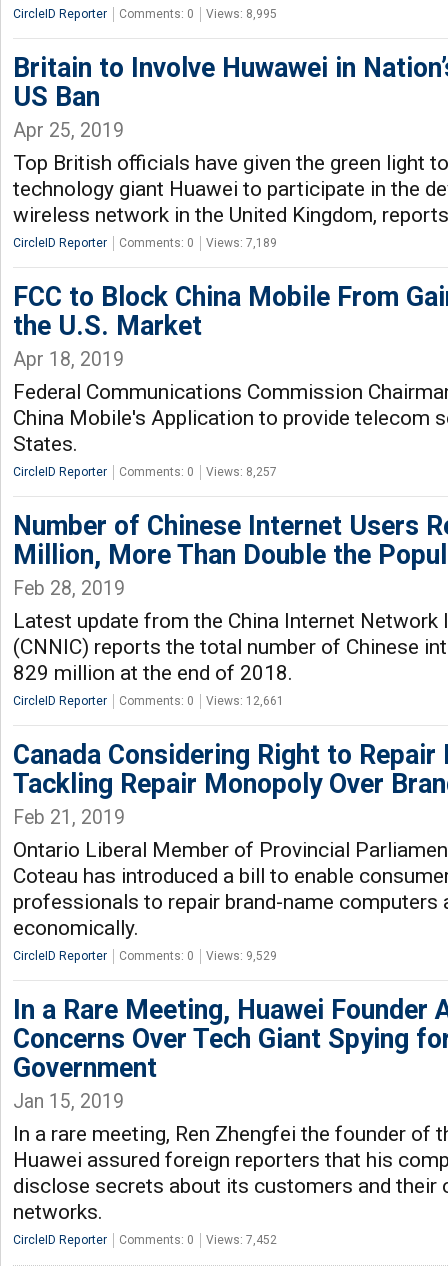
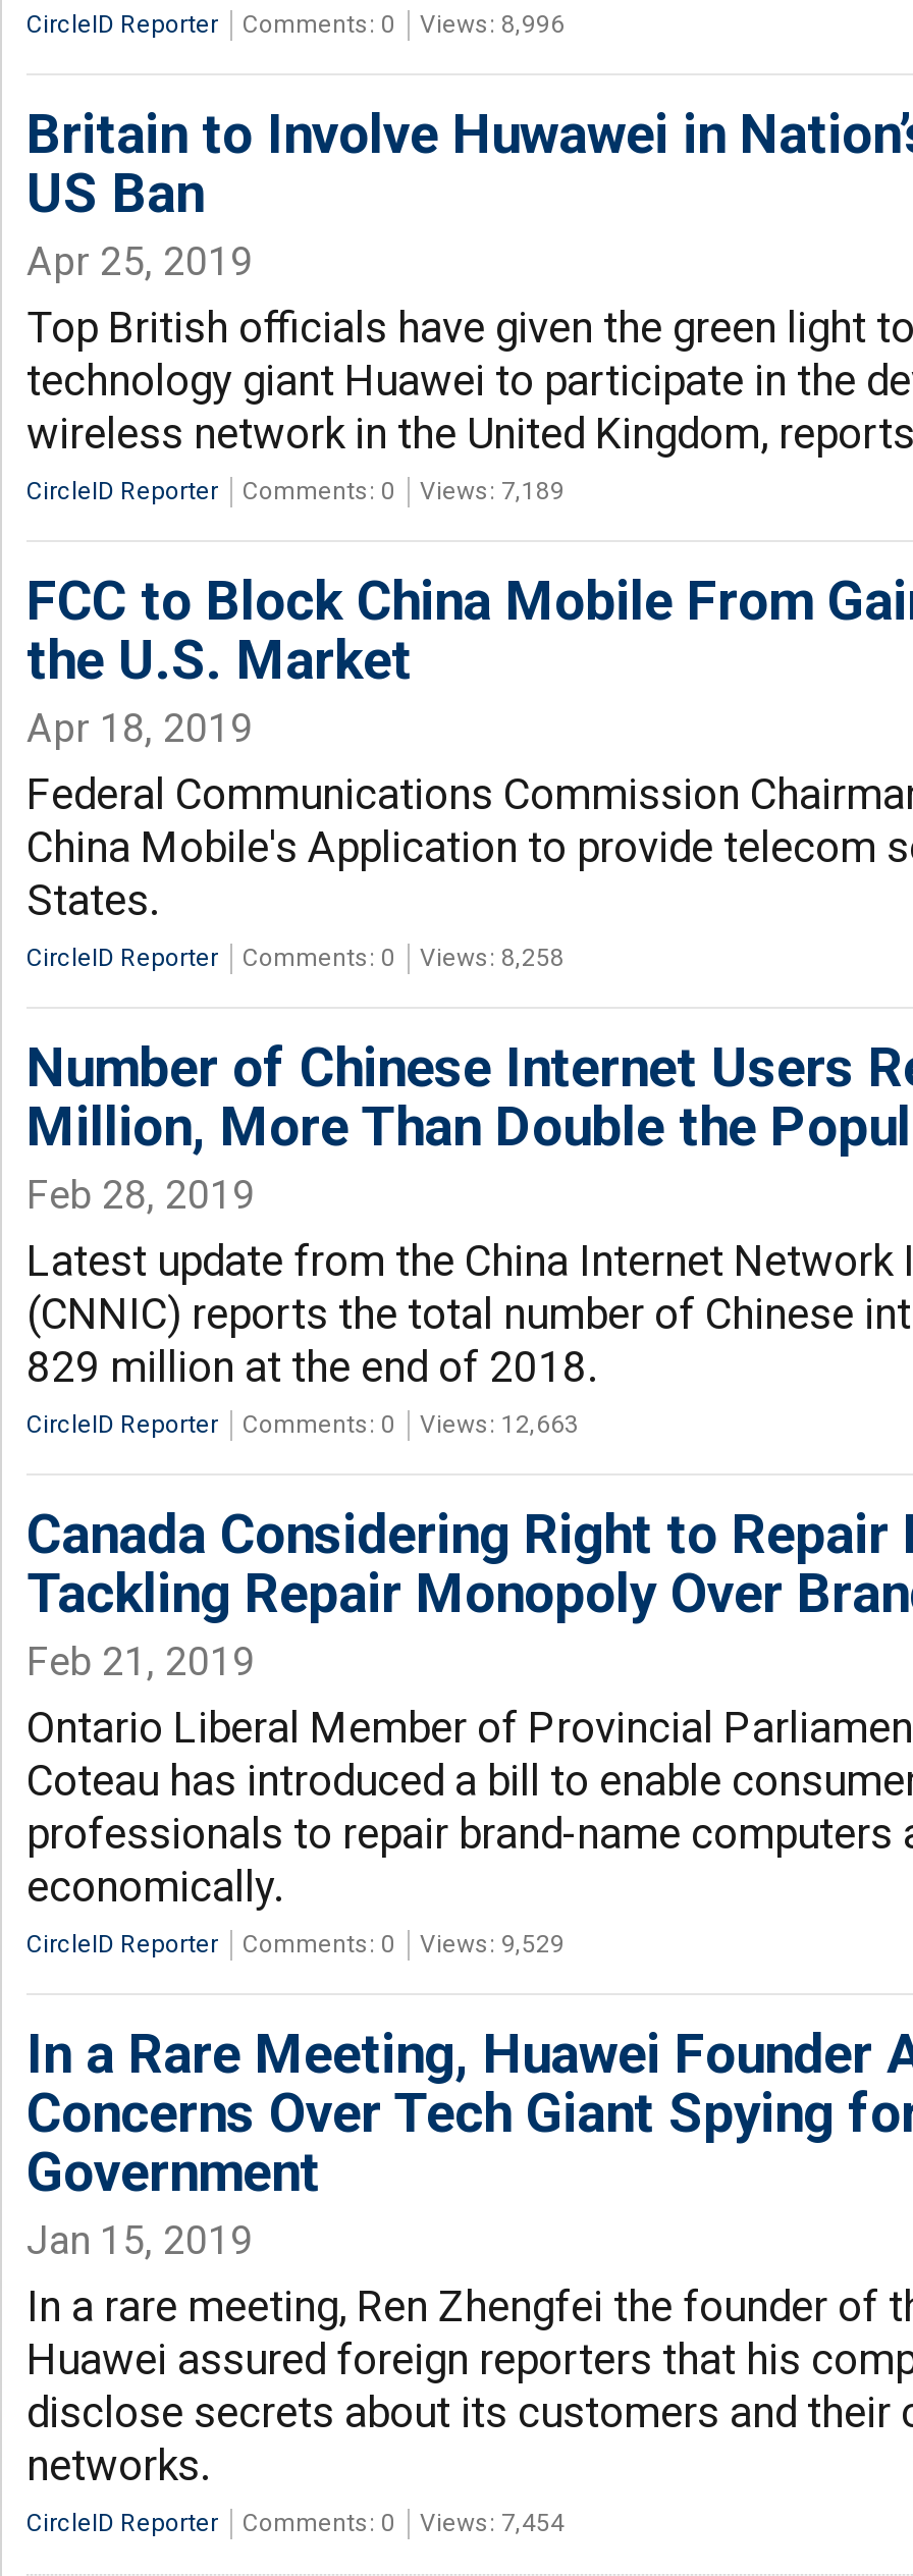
[13,7,277,21] CircleID Reporter Comments: 0 Views: 8,995 -> [26,10,565,39] CircleID Reporter Comments: 0 Views: 8,996
[13,465,277,479] CircleID Reporter Comments: 0 Views: 8,257 -> [26,944,565,972] CircleID Reporter Comments: 0 Views: 8,258
[13,694,284,708] CircleID Reporter Comments: 0 Views: 12,661 -> [26,1410,579,1439] CircleID Reporter Comments: 0 Views: 12,663
[13,1233,277,1247] CircleID Reporter Comments: 0 Views: 7,452 -> [26,2509,565,2537] CircleID Reporter Comments: 0 Views: 7,454

